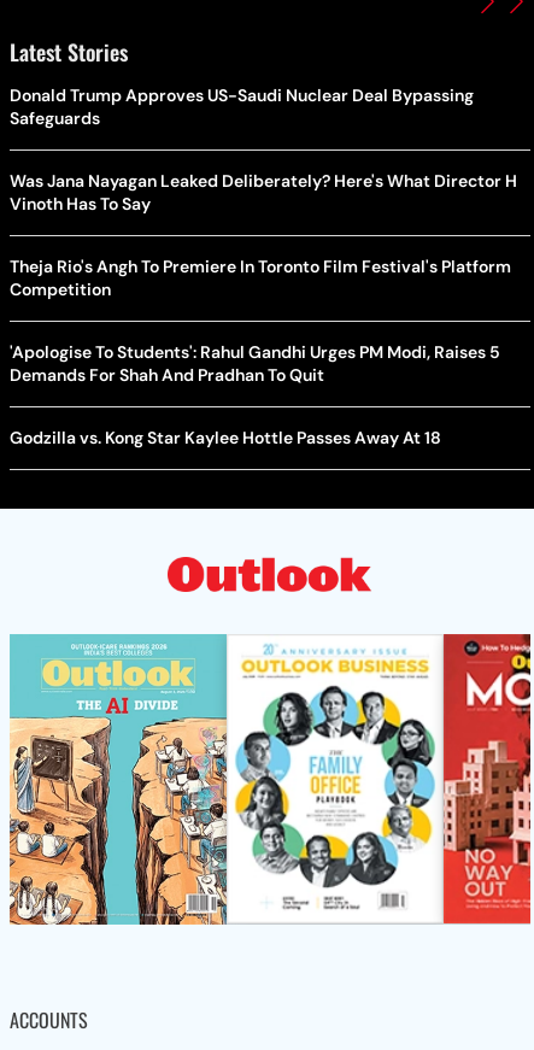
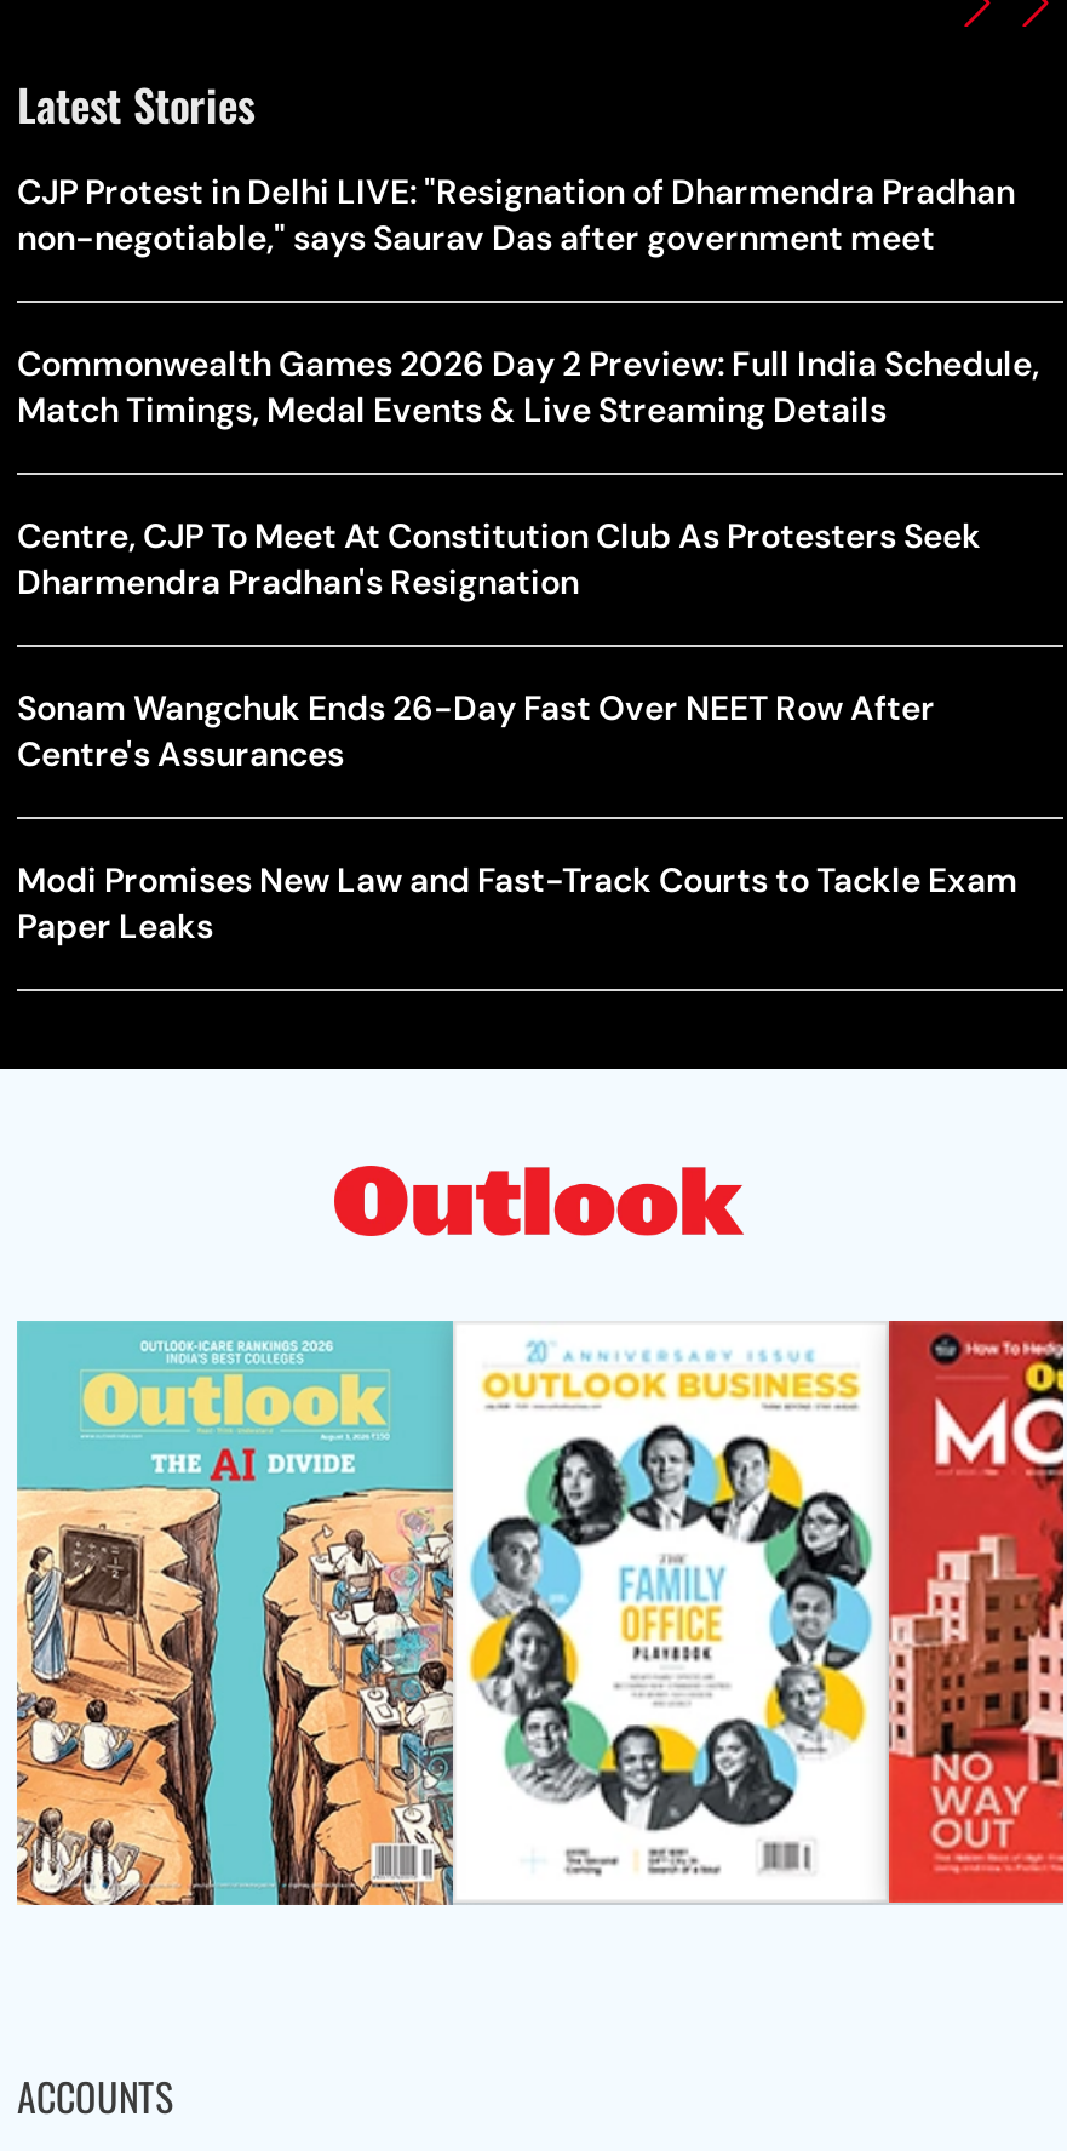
[10,84,474,129] Donald Trump Approves US-Saudi Nuclear Deal Bypassing | Safeguards -> [17,170,1015,259] CJP Protest in Delhi LIVE: "Resignation of Dharmendra Pradhan | non-negotiable," says Saurav Das after government meet
[10,170,517,215] Was Jana Nayagan Leaked Deliberately? Here's What Director H | Vinoth Has To Say -> [17,342,1039,431] Commonwealth Games 2026 Day 2 Preview: Full India Schedule, | Match Timings, Medal Events & Live Streaming Details
[10,256,511,300] Theja Rio's Angh To Premiere In Toronto Film Festival's Platform | Competition -> [17,514,981,603] Centre, CJP To Meet At Constitution Club As Protesters Seek | Dharmendra Pradhan's Resignation
[10,341,500,386] 'Apologise To Students': Rahul Gandhi Urges PM Modi, Raises 5 | Demands For Shah And Pradhan To Quit -> [17,686,935,776] Sonam Wangchuk Ends 26-Day Fast Over NEET Row After | Centre's Assurances
[10,427,441,448] Godzilla vs. Kong Star Kaylee Hottle Passes Away At 18 -> [17,858,1017,948] Modi Promises New Law and Fast-Track Courts to Tackle Exam | Paper Leaks

